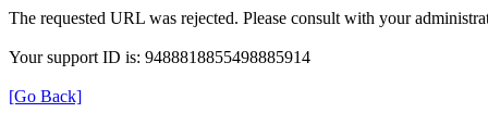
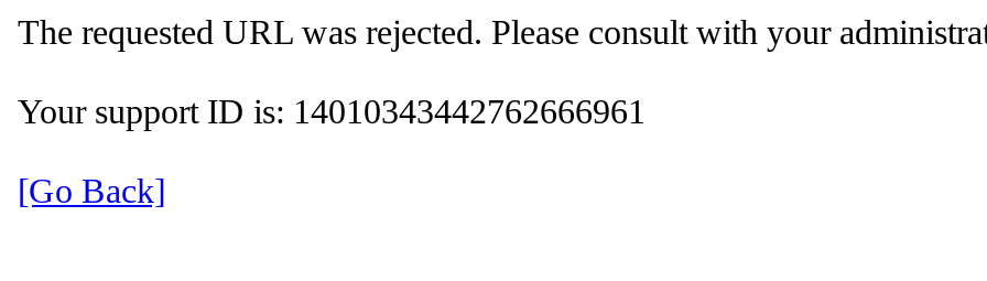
[9,48,310,66] Your support ID is: 9488818855498885914 -> [18,93,646,130] Your support ID is: 14010343442762666961

